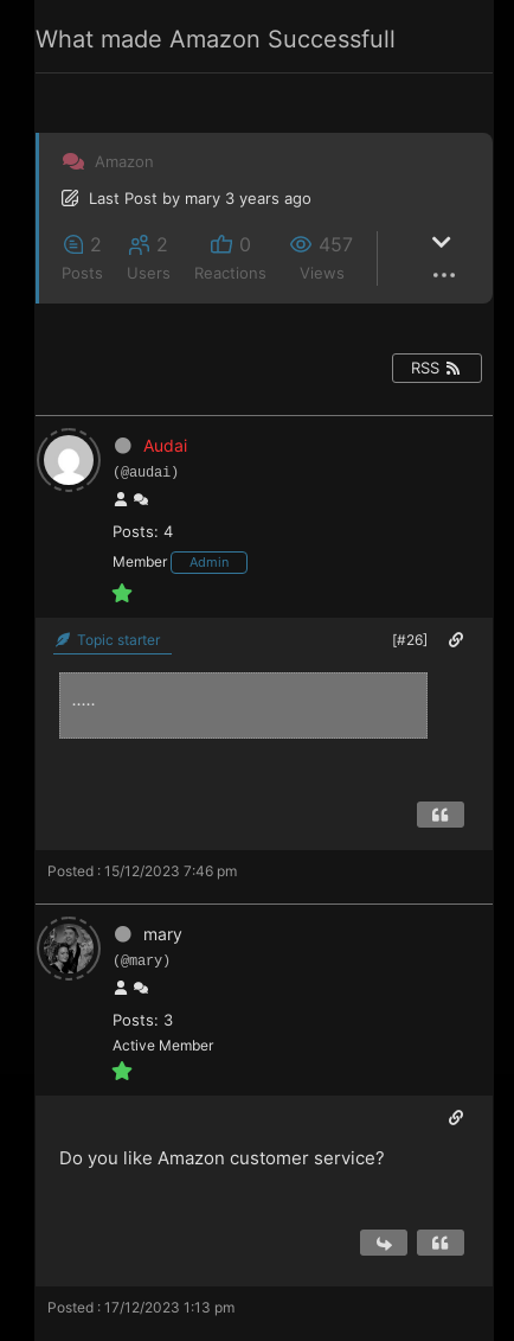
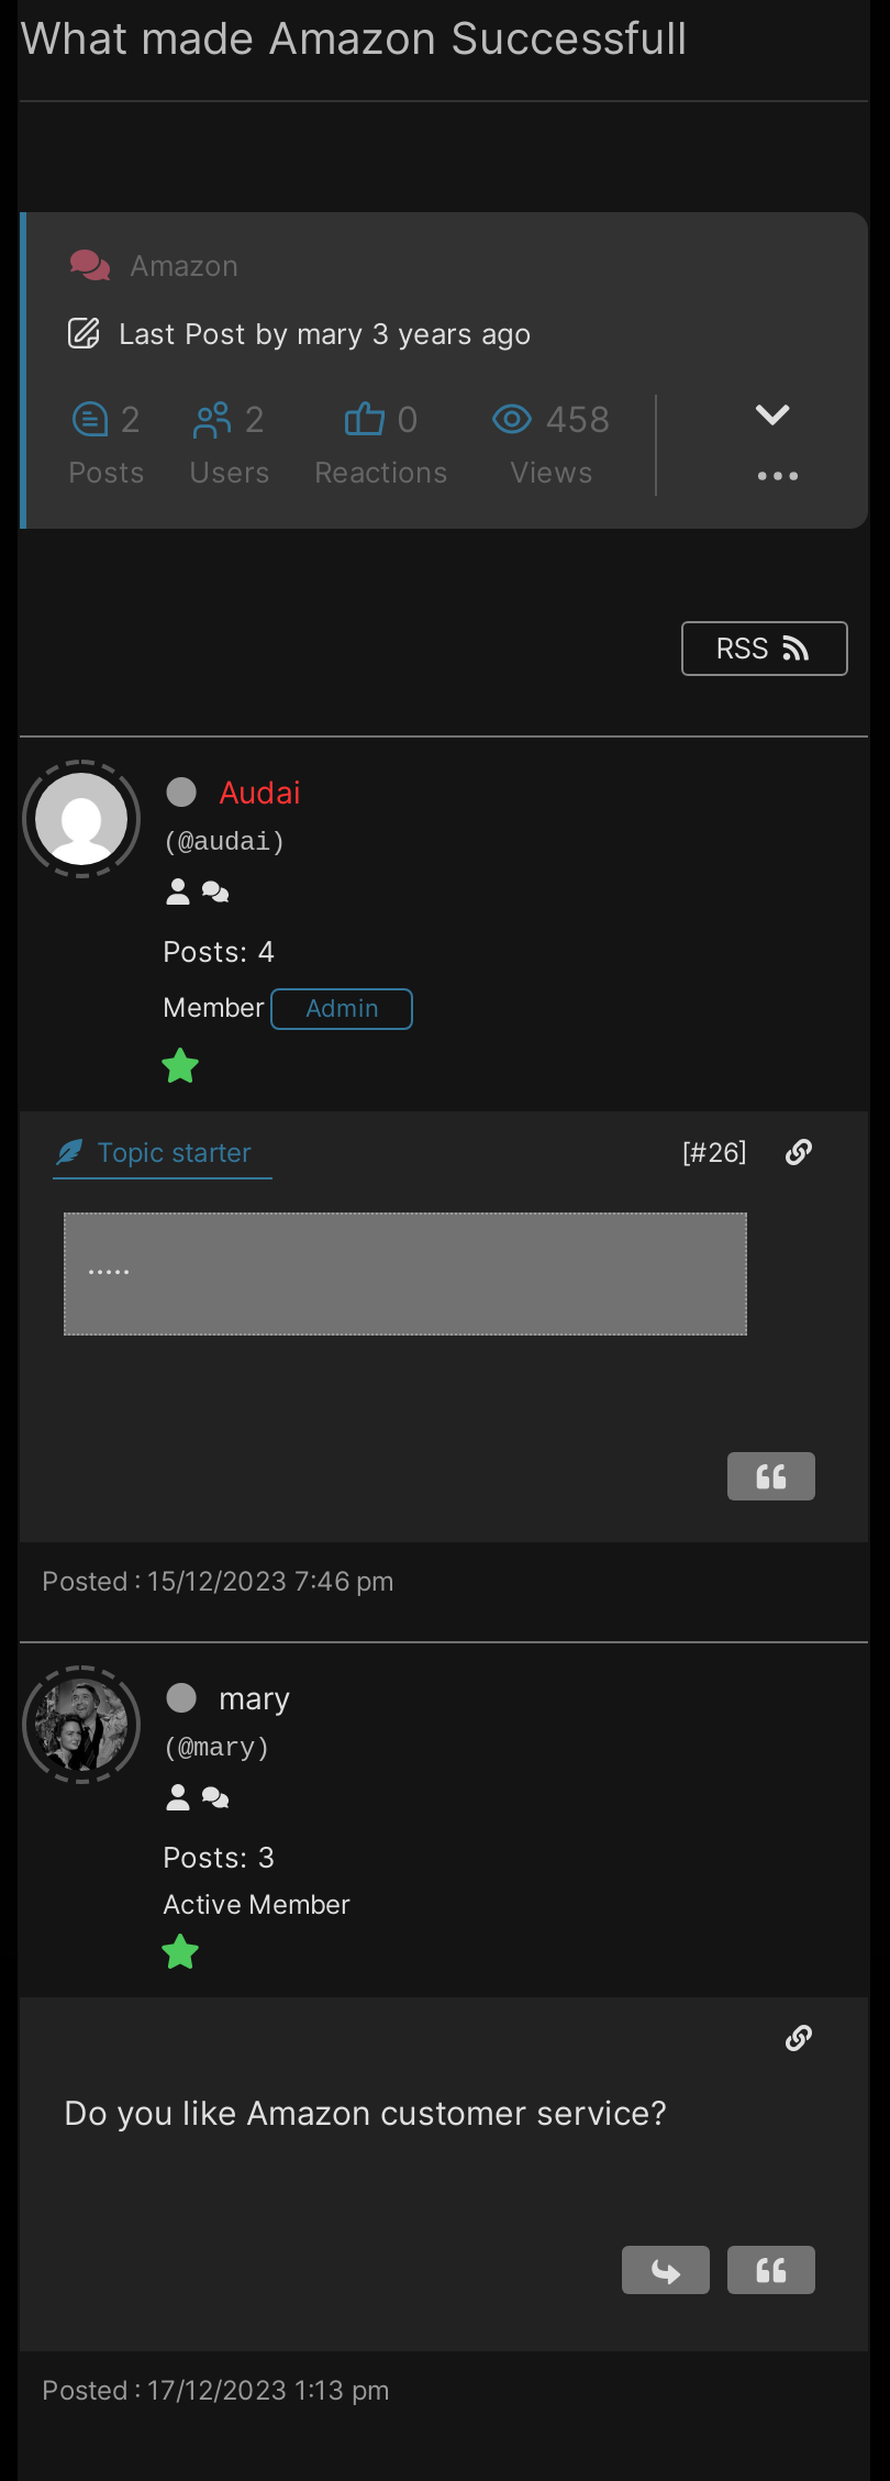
[319,233,353,256] 457 -> [545,397,611,441] 458

